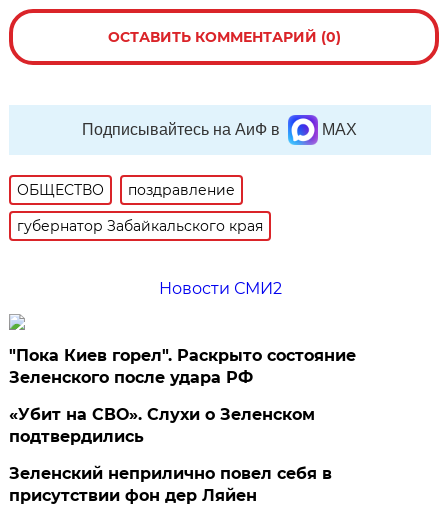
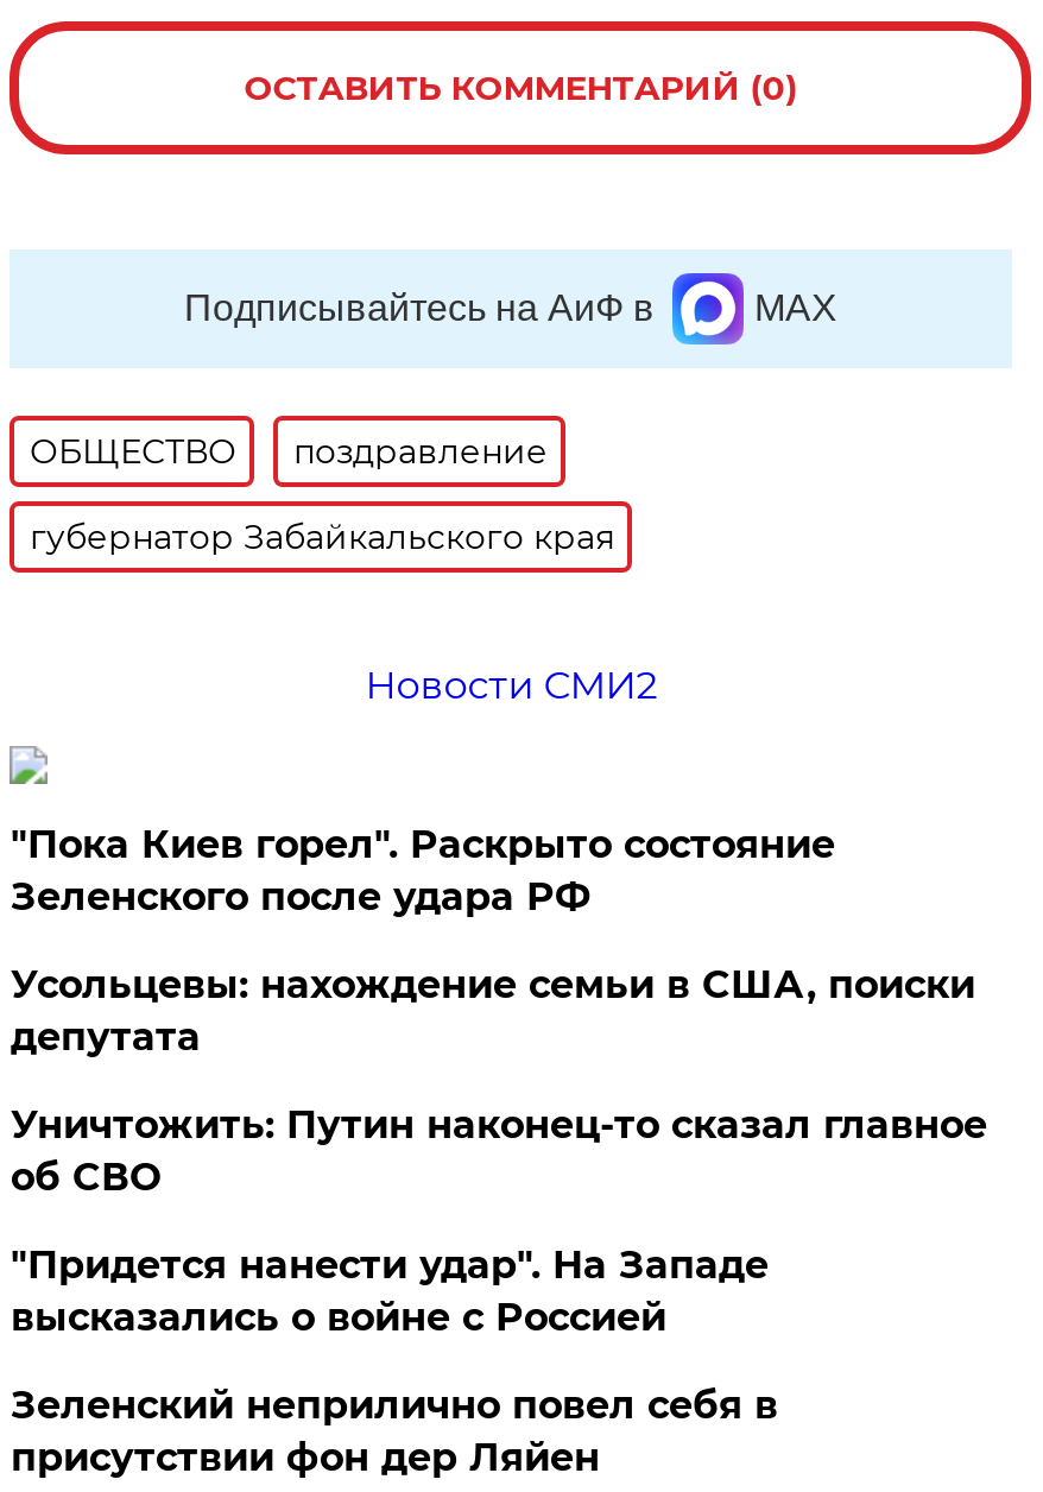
[9,405,315,446] «Убит на СВО». Слухи о Зеленском | подтвердились -> [10,962,987,1340] Усольцевы: нахождение семьи в США, поиски | депутата | Уничтожить: Путин наконец-то сказал главное | об СВО | "Придется нанести удар". На Западе | высказались о войне с Россией

